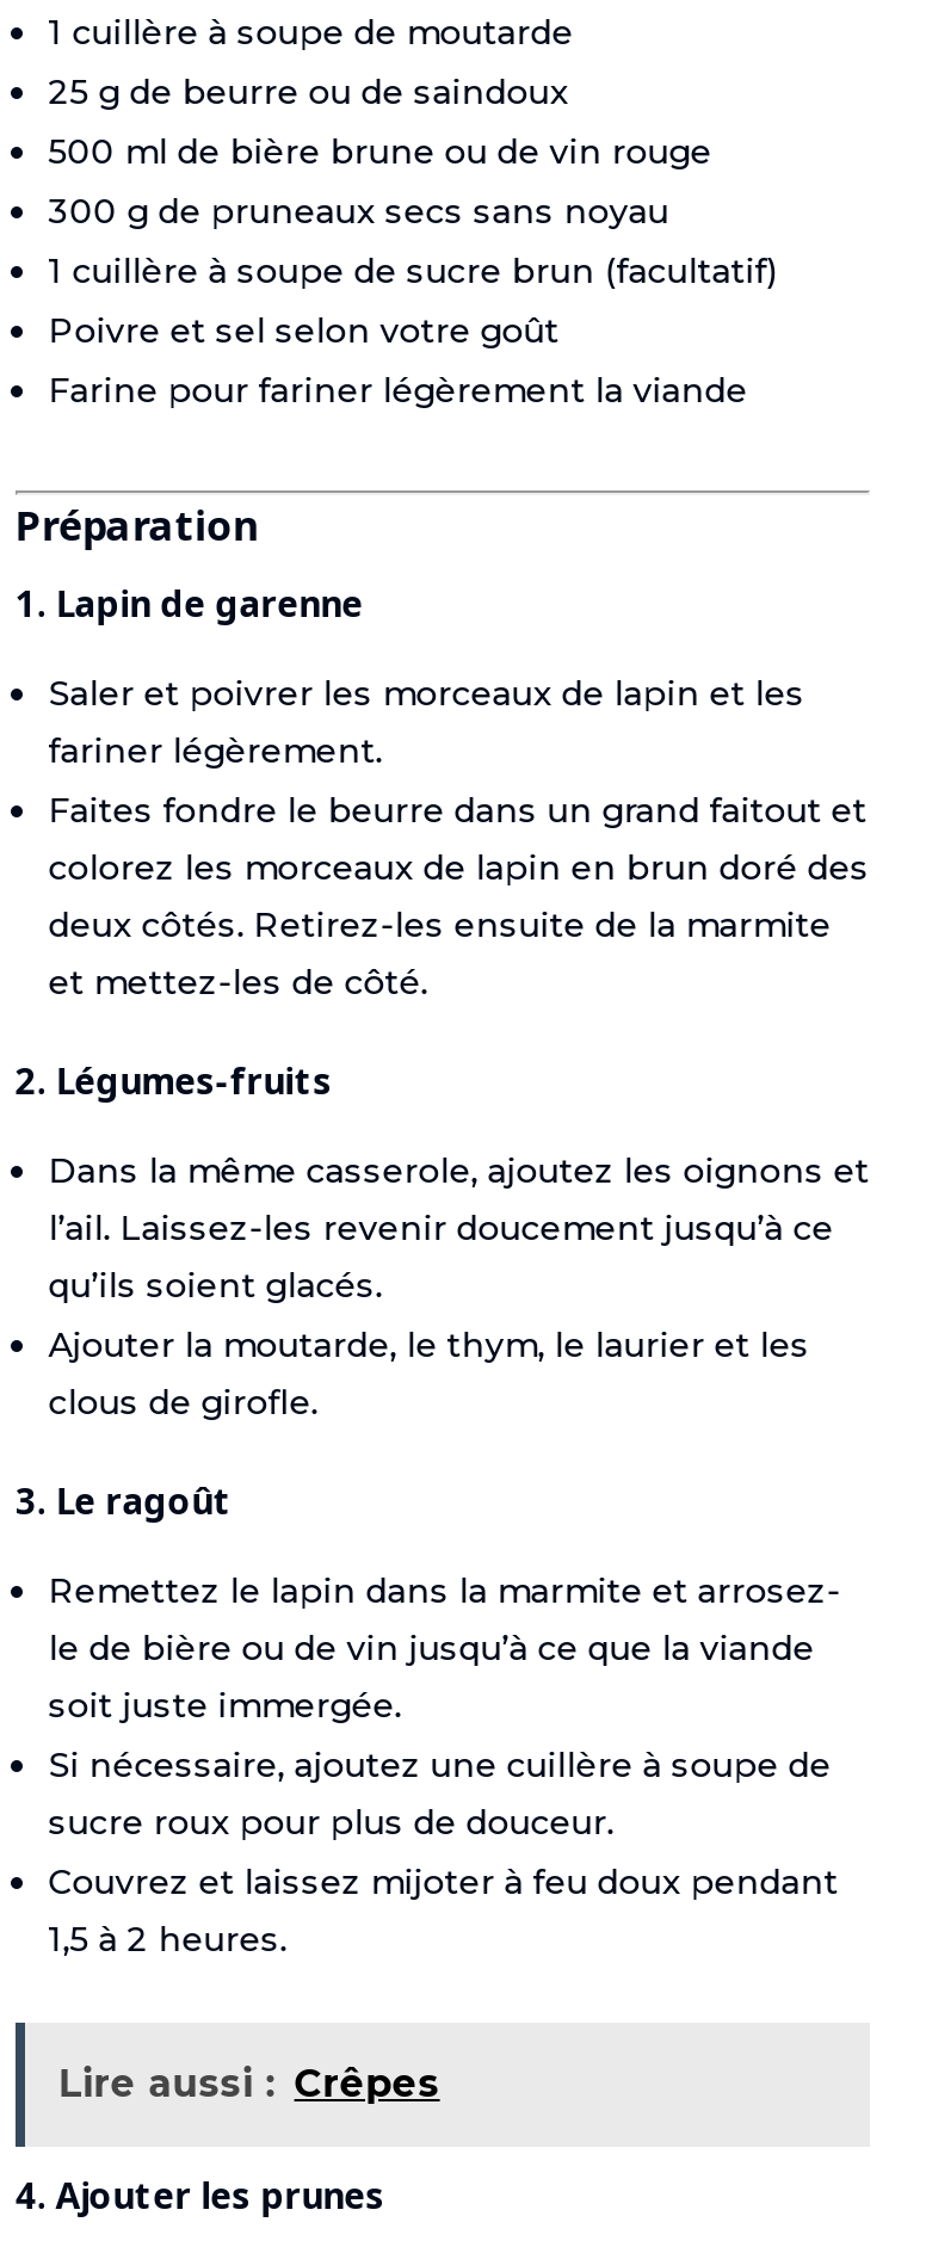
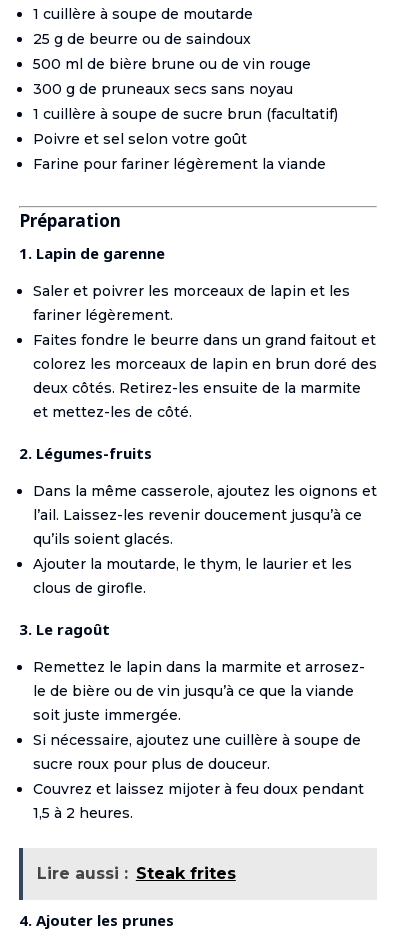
[58,2061,440,2106] Lire aussi : Crêpes -> [37,864,236,883] Lire aussi : Steak frites

